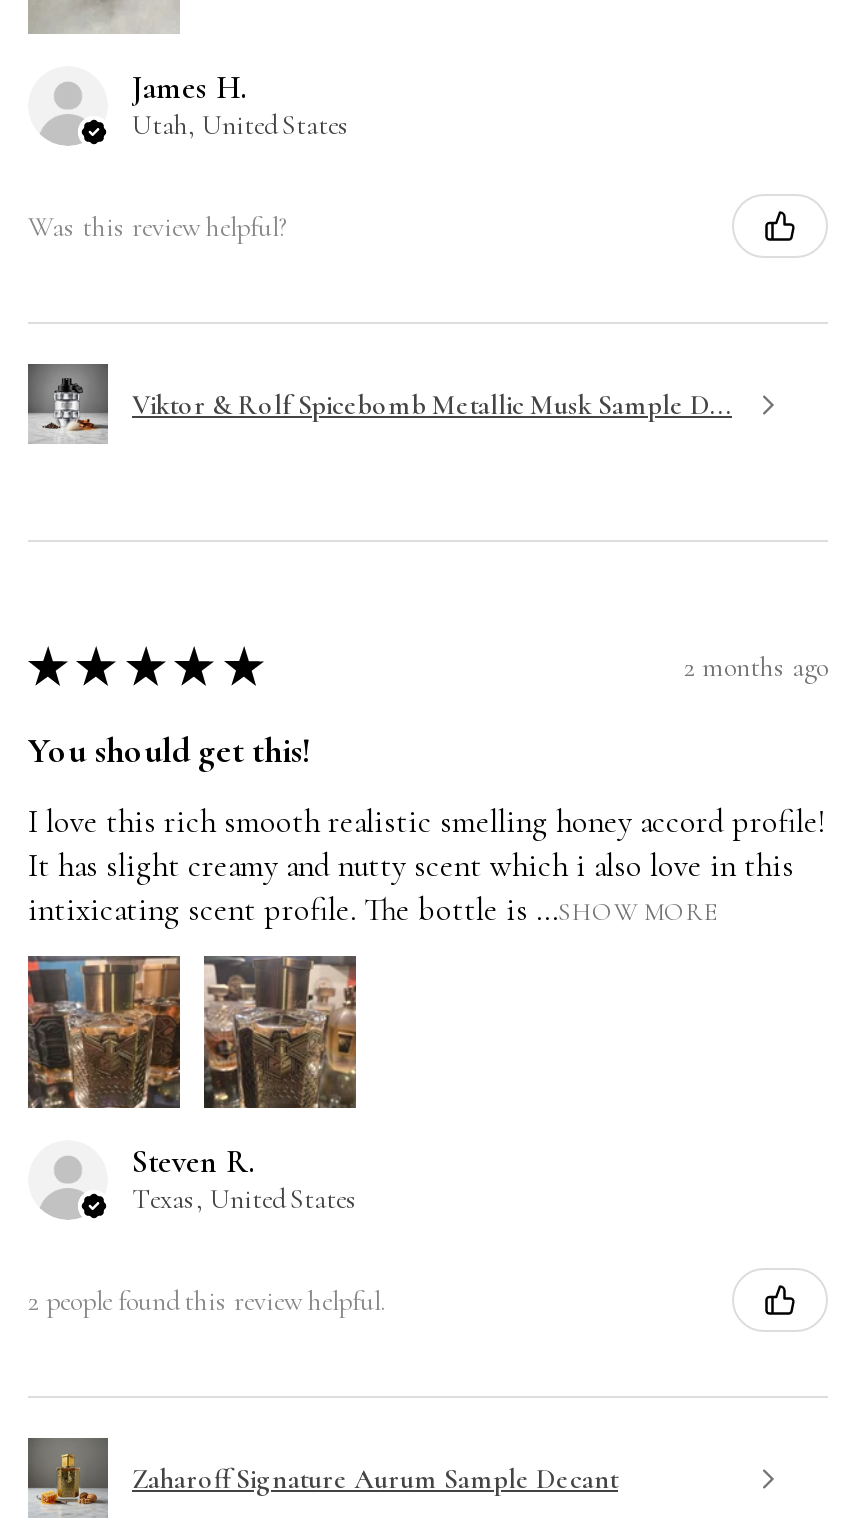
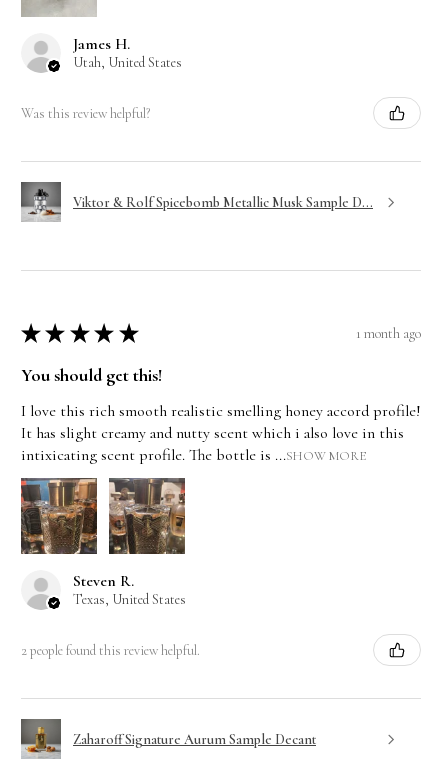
[684,650,828,684] 2 months ago -> [356,325,421,342] 1 month ago

